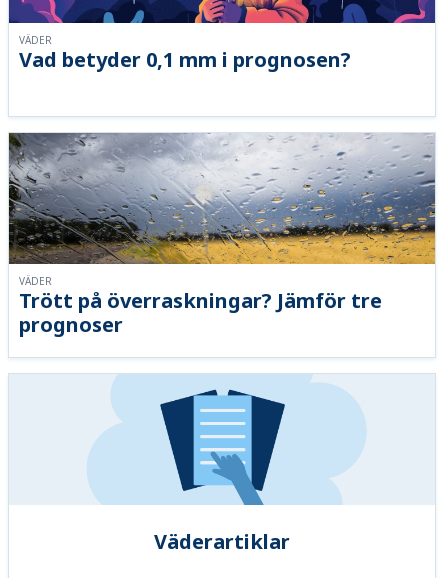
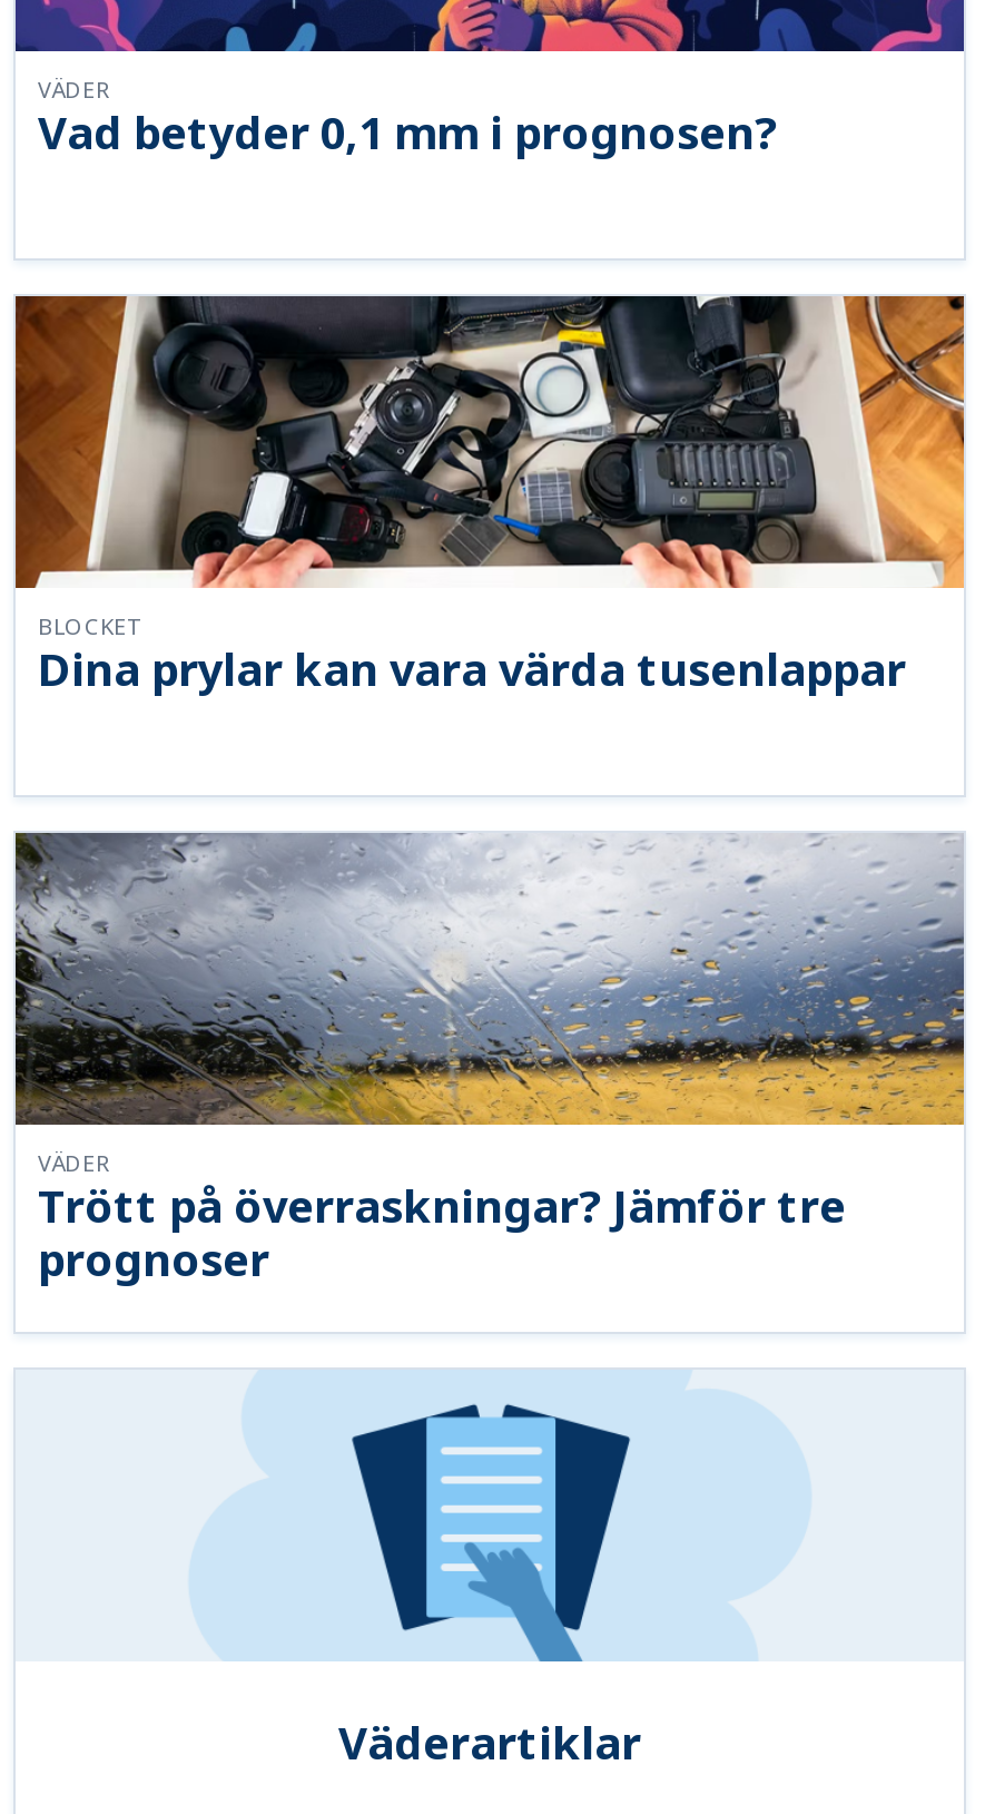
none -> [13,294,966,642] [image] | BLOCKET
none -> [38,640,906,700] Dina prylar kan vara värda tusenlappar

